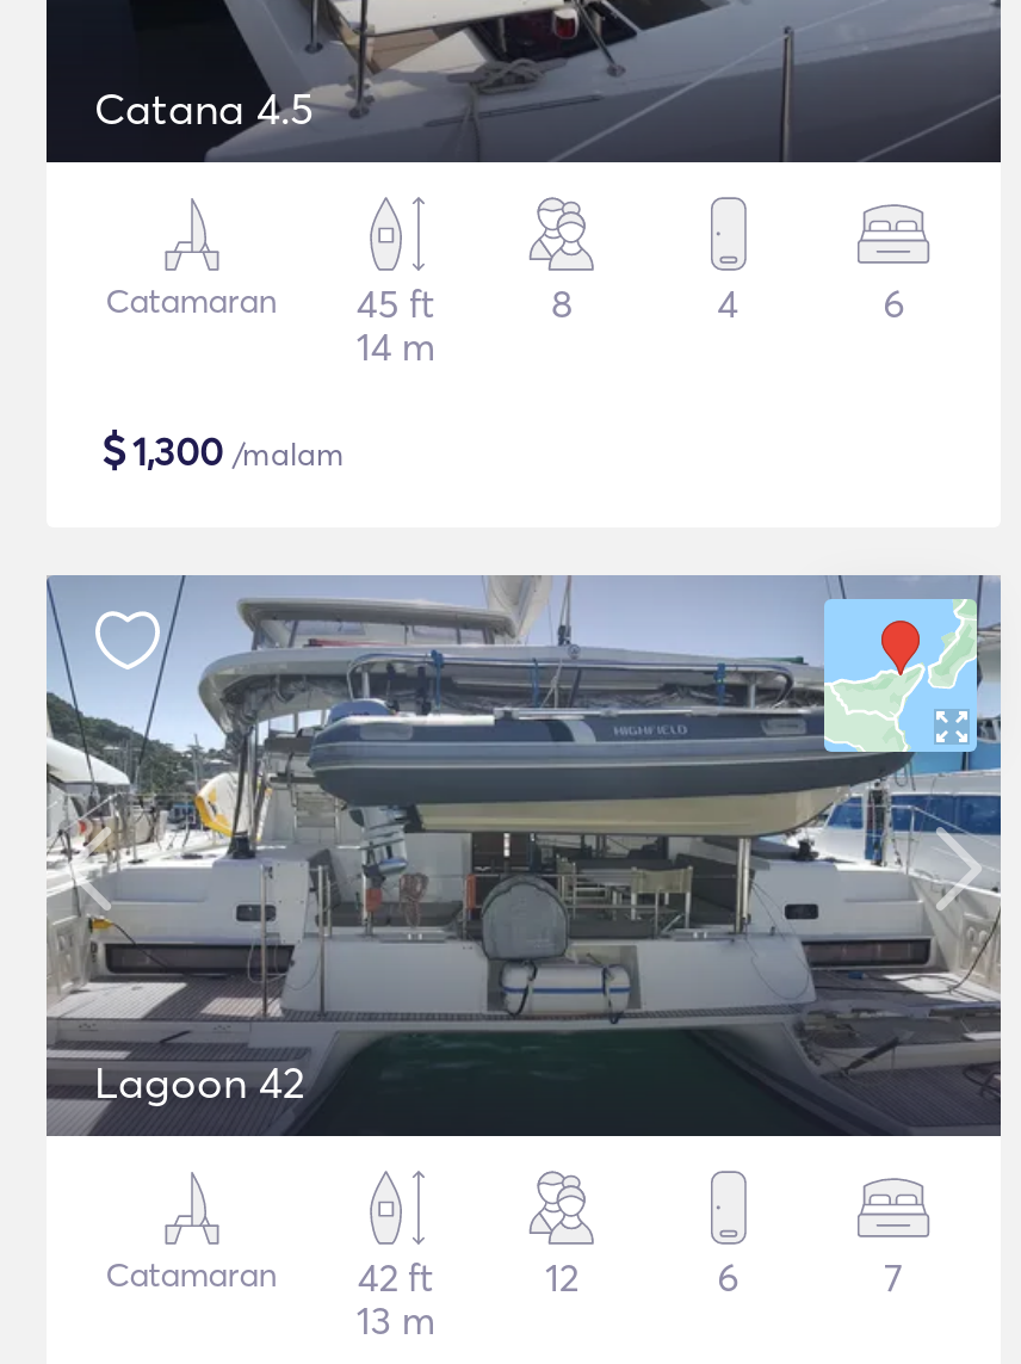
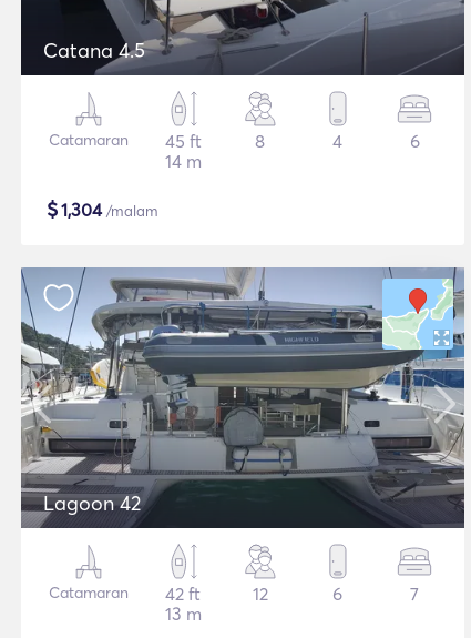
[101,422,345,477] $1,300 /malam -> [47,196,158,222] $1,304 /malam

